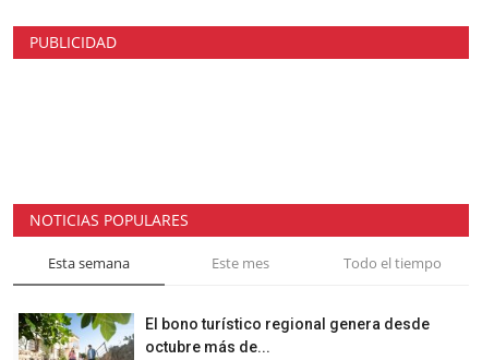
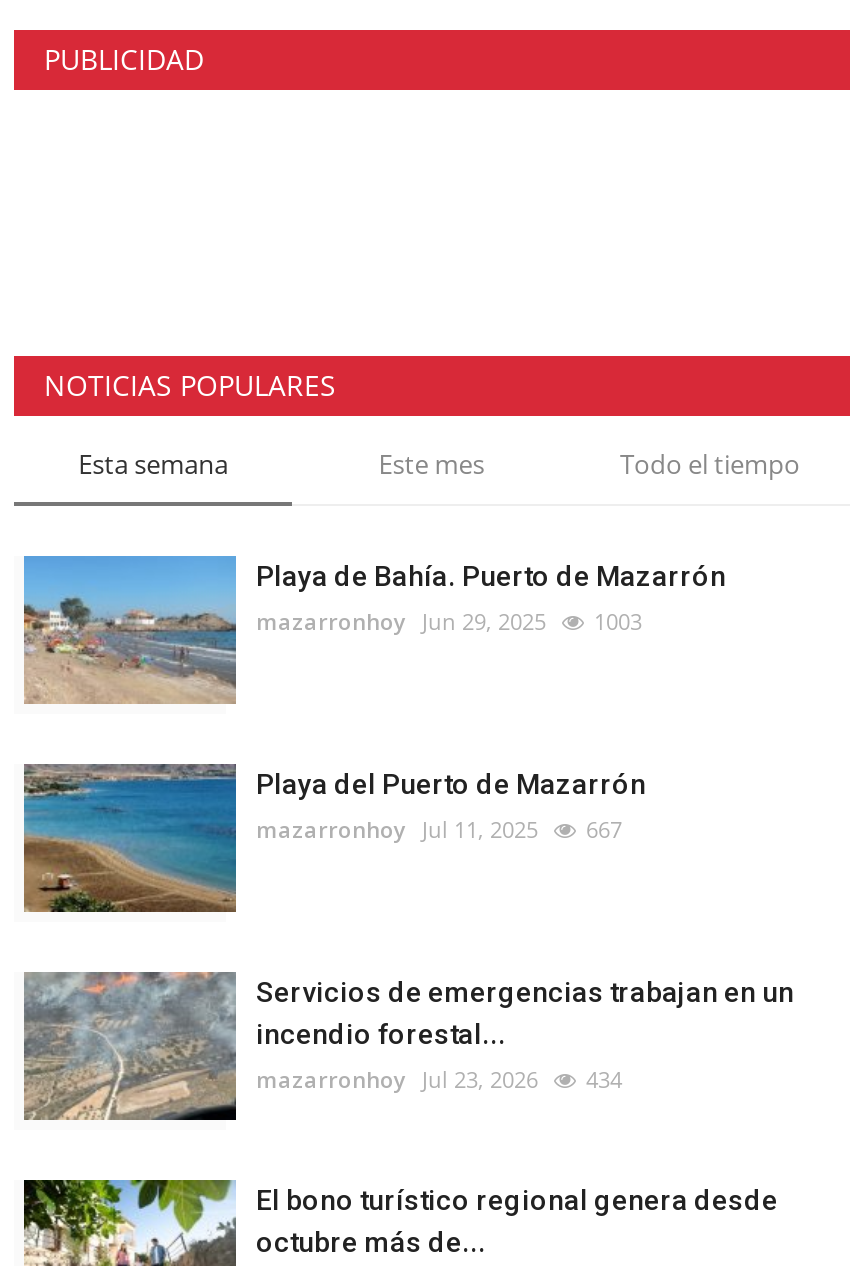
none -> [22,554,726,714] [image] | Playa de Bahía. Puerto de Mazarrón | mazarronhoy Jun 29, 2025 | 1003
none -> [22,762,646,914] [image] | Playa del Puerto de Mazarrón | mazarronhoy Jul 11, 2025 | 667
none -> [22,970,794,1130] [image] | Servicios de emergencias trabajan en un | incendio forestal... | mazarronhoy Jul 23, 2026 | 434

